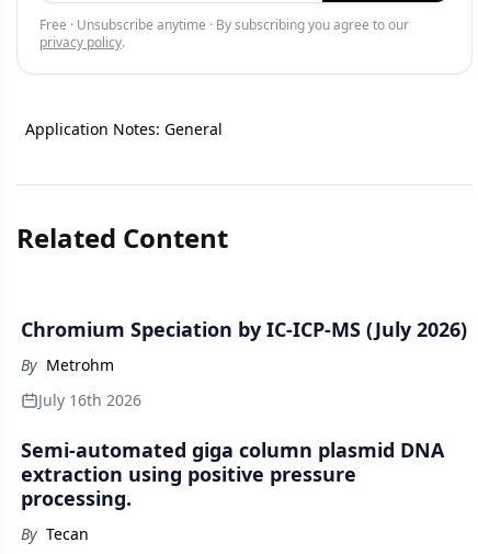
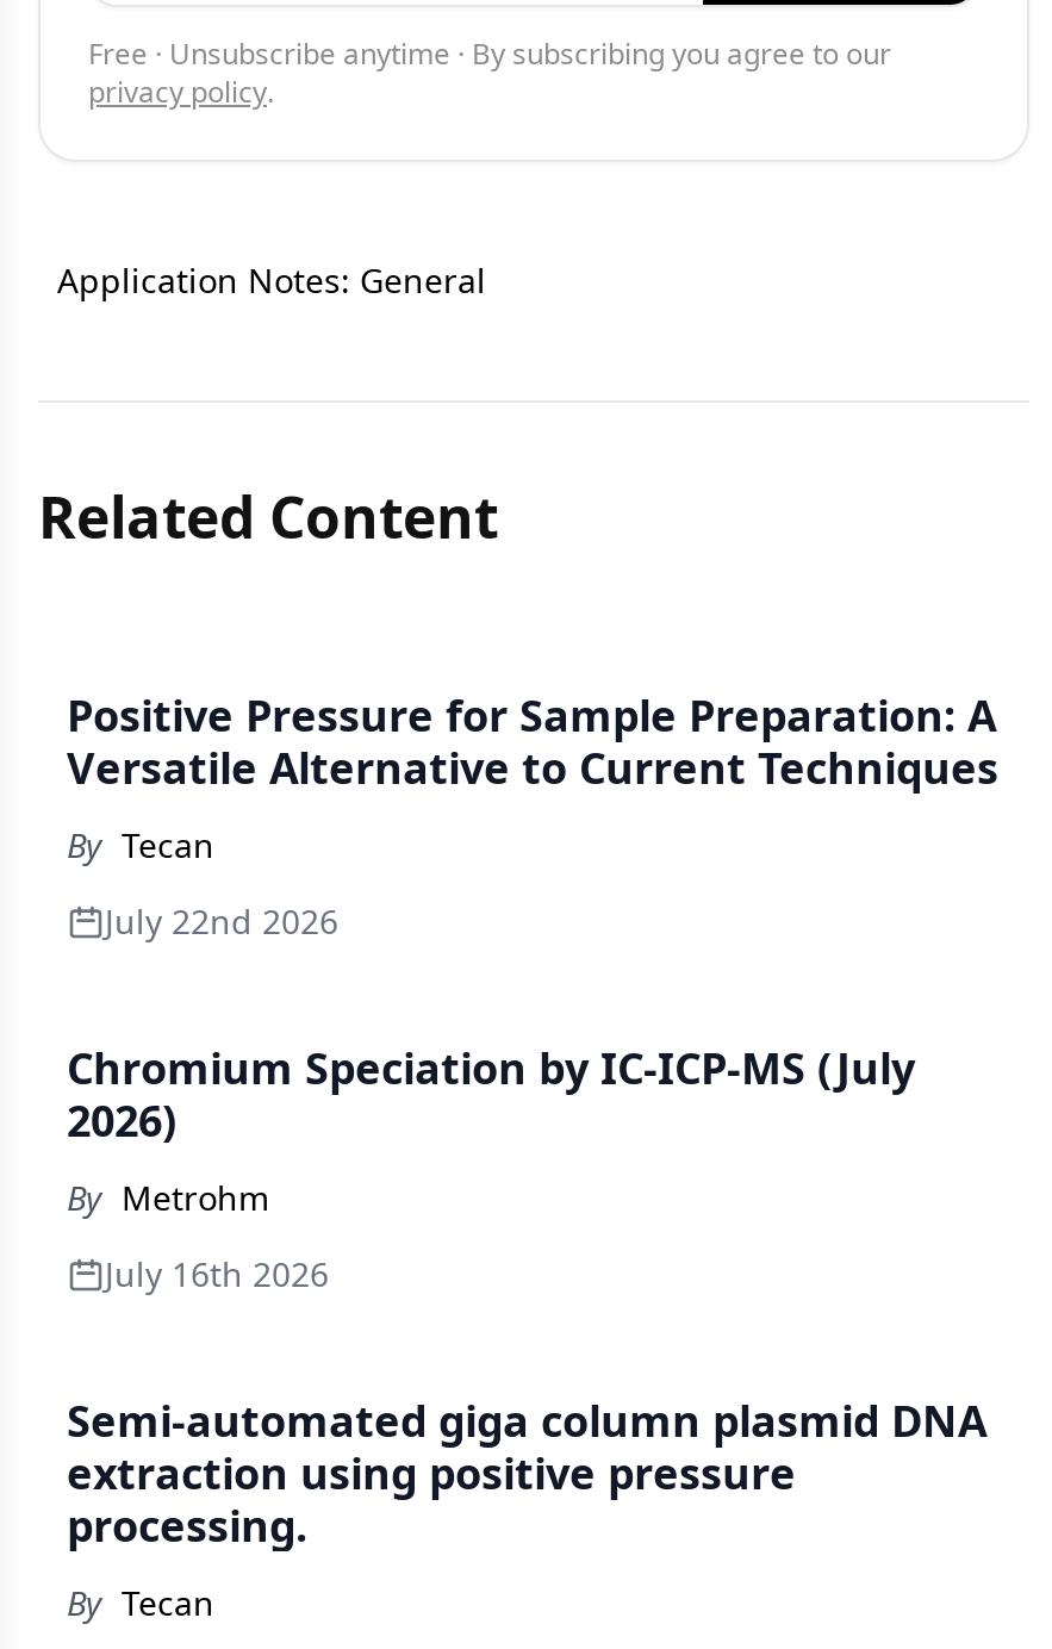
[21,316,467,342] Chromium Speciation by IC-ICP-MS (July 2026) -> [67,686,998,1149] Positive Pressure for Sample Preparation: A | Versatile Alternative to Current Techniques | By Tecan | July 22nd 2026 | Chromium Speciation by IC-ICP-MS (July | 2026)

